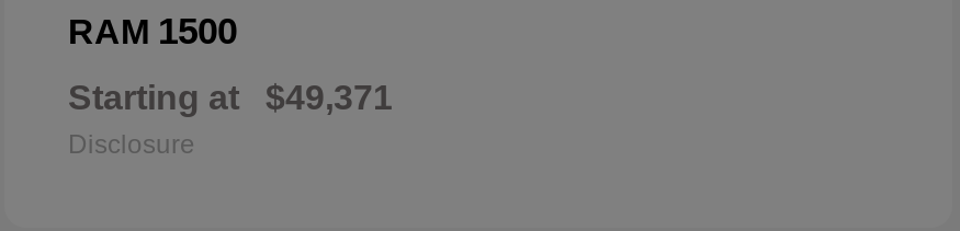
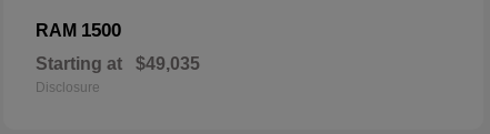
[68,79,393,116] Starting at $49,371 -> [36,54,200,73] Starting at $49,035

